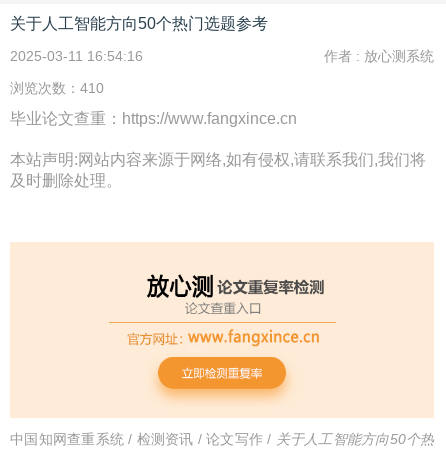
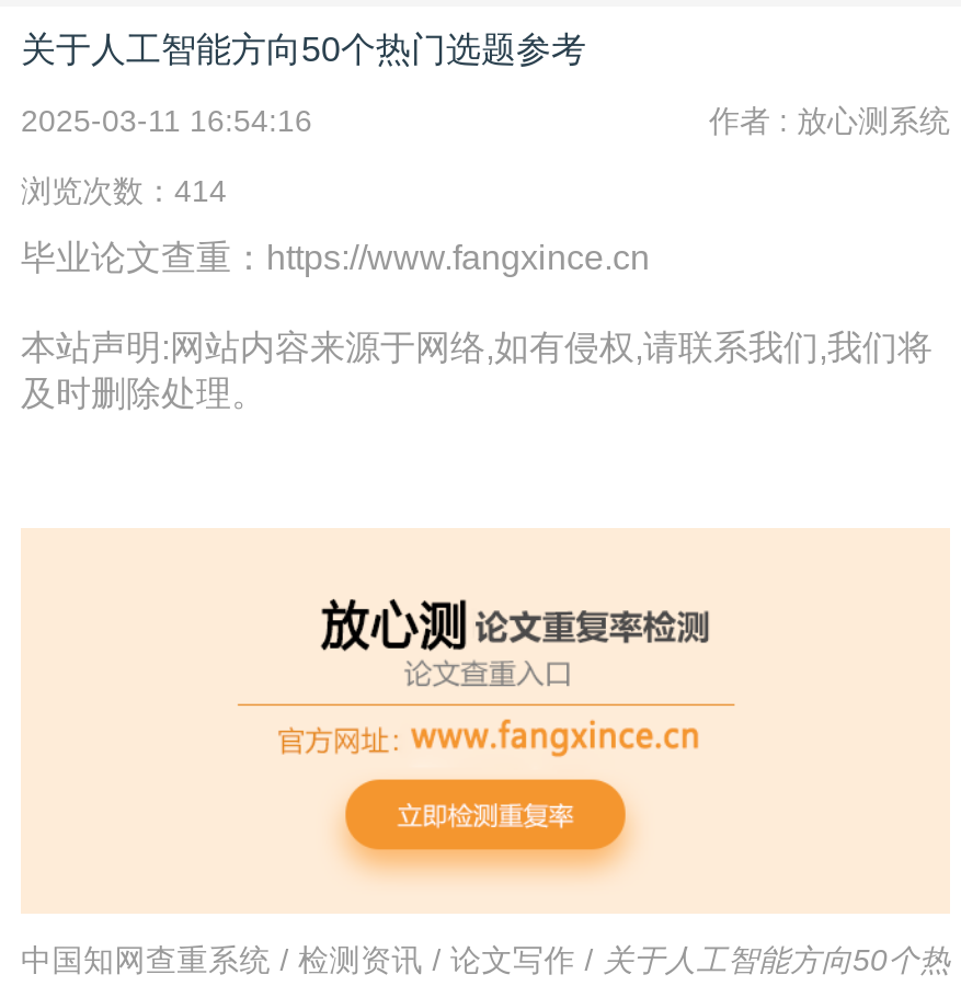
[10,80,104,96] 浏览次数：410 -> [21,173,227,208] 浏览次数：414

